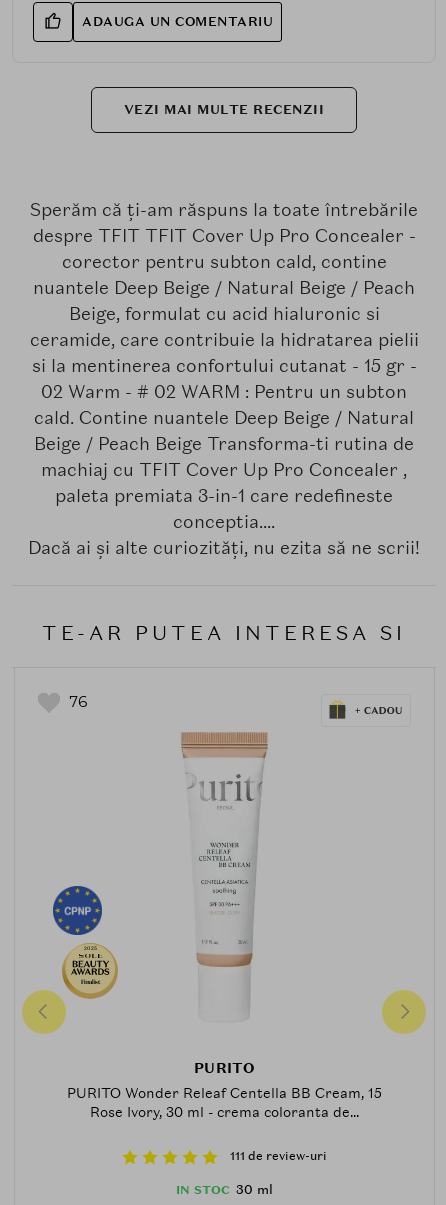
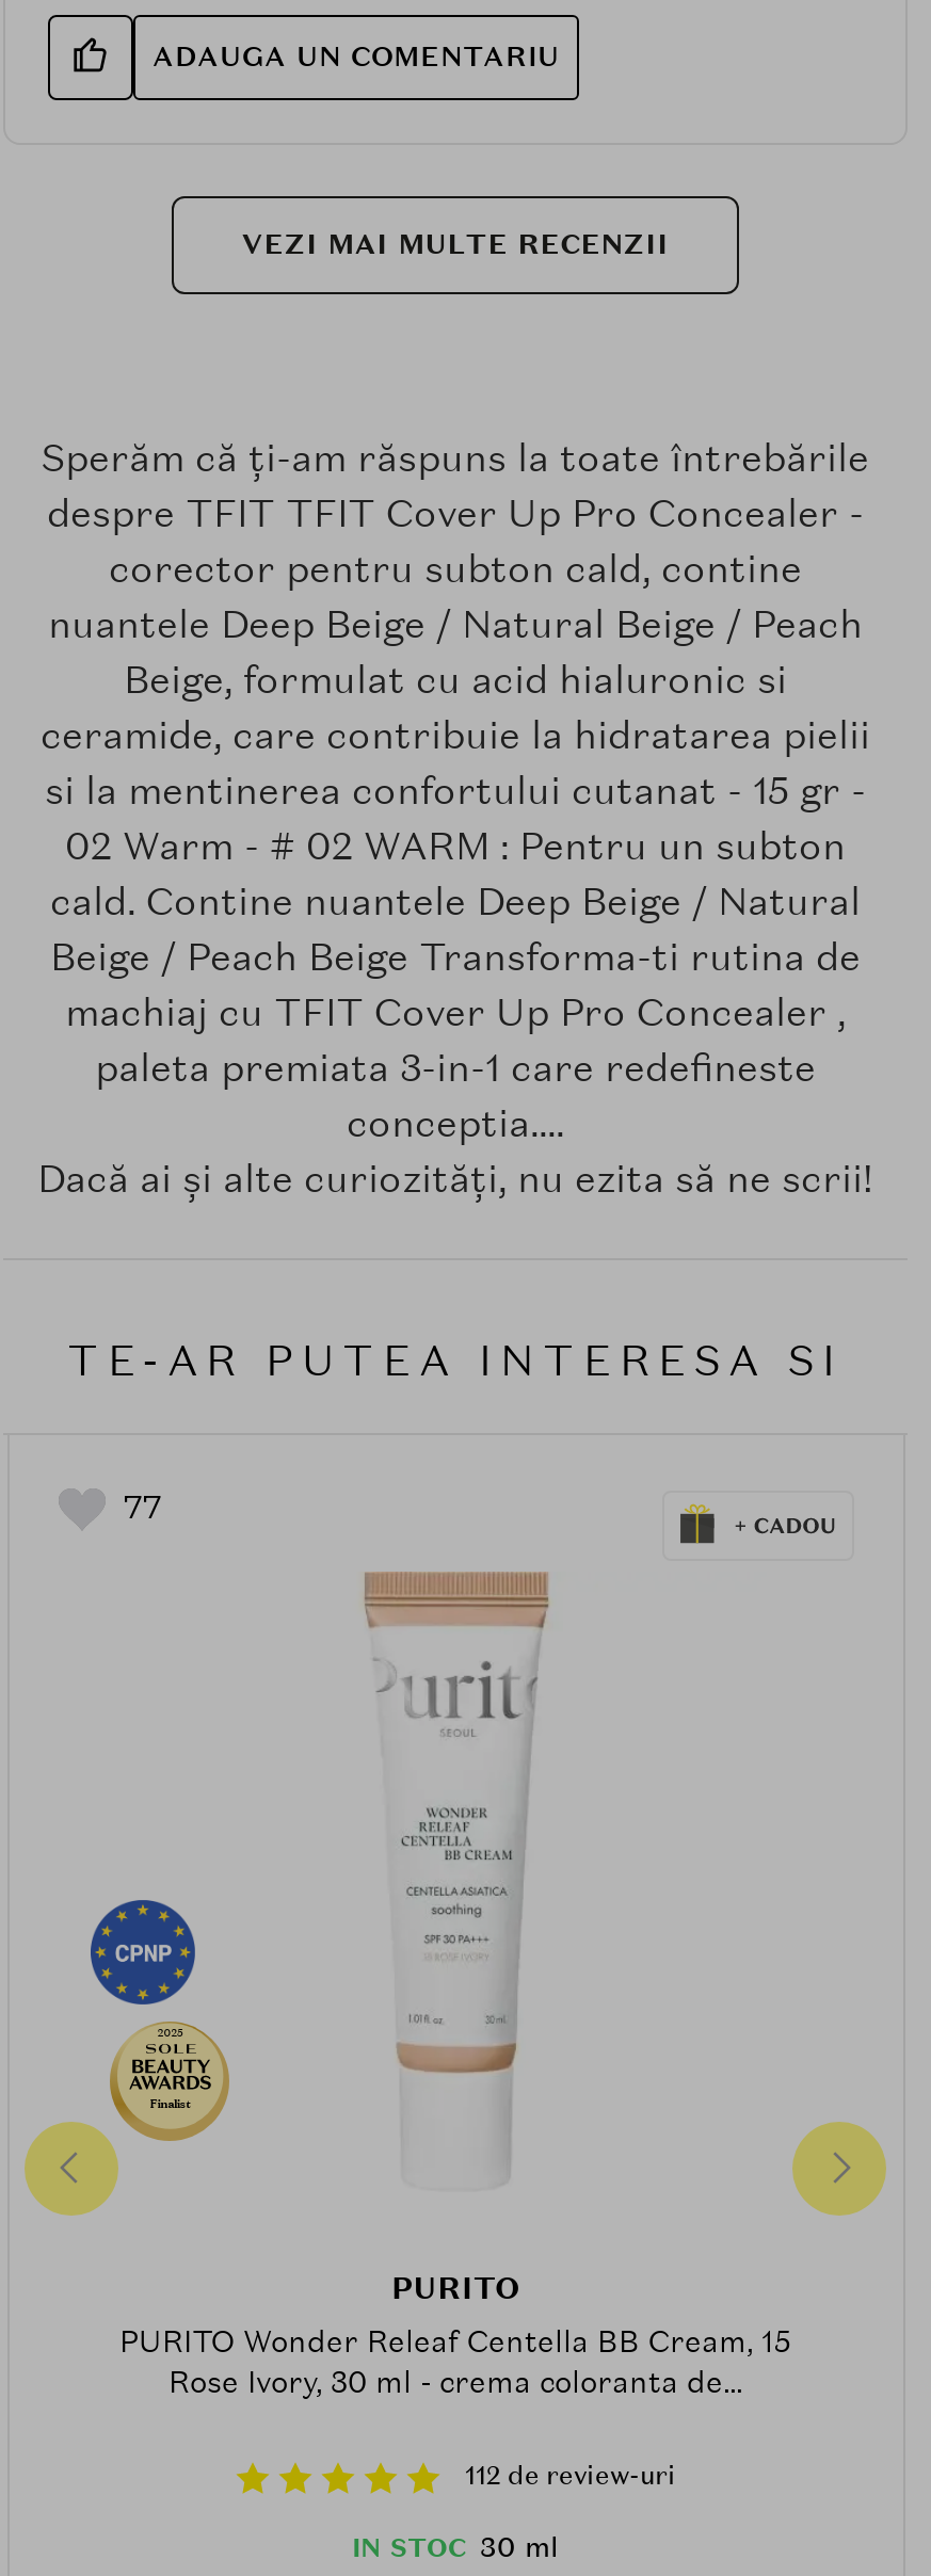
[68,692,86,711] 76 -> [124,1486,162,1527] 77
[229,1147,326,1163] 111 de review-uri -> [465,2458,676,2492] 112 de review-uri

